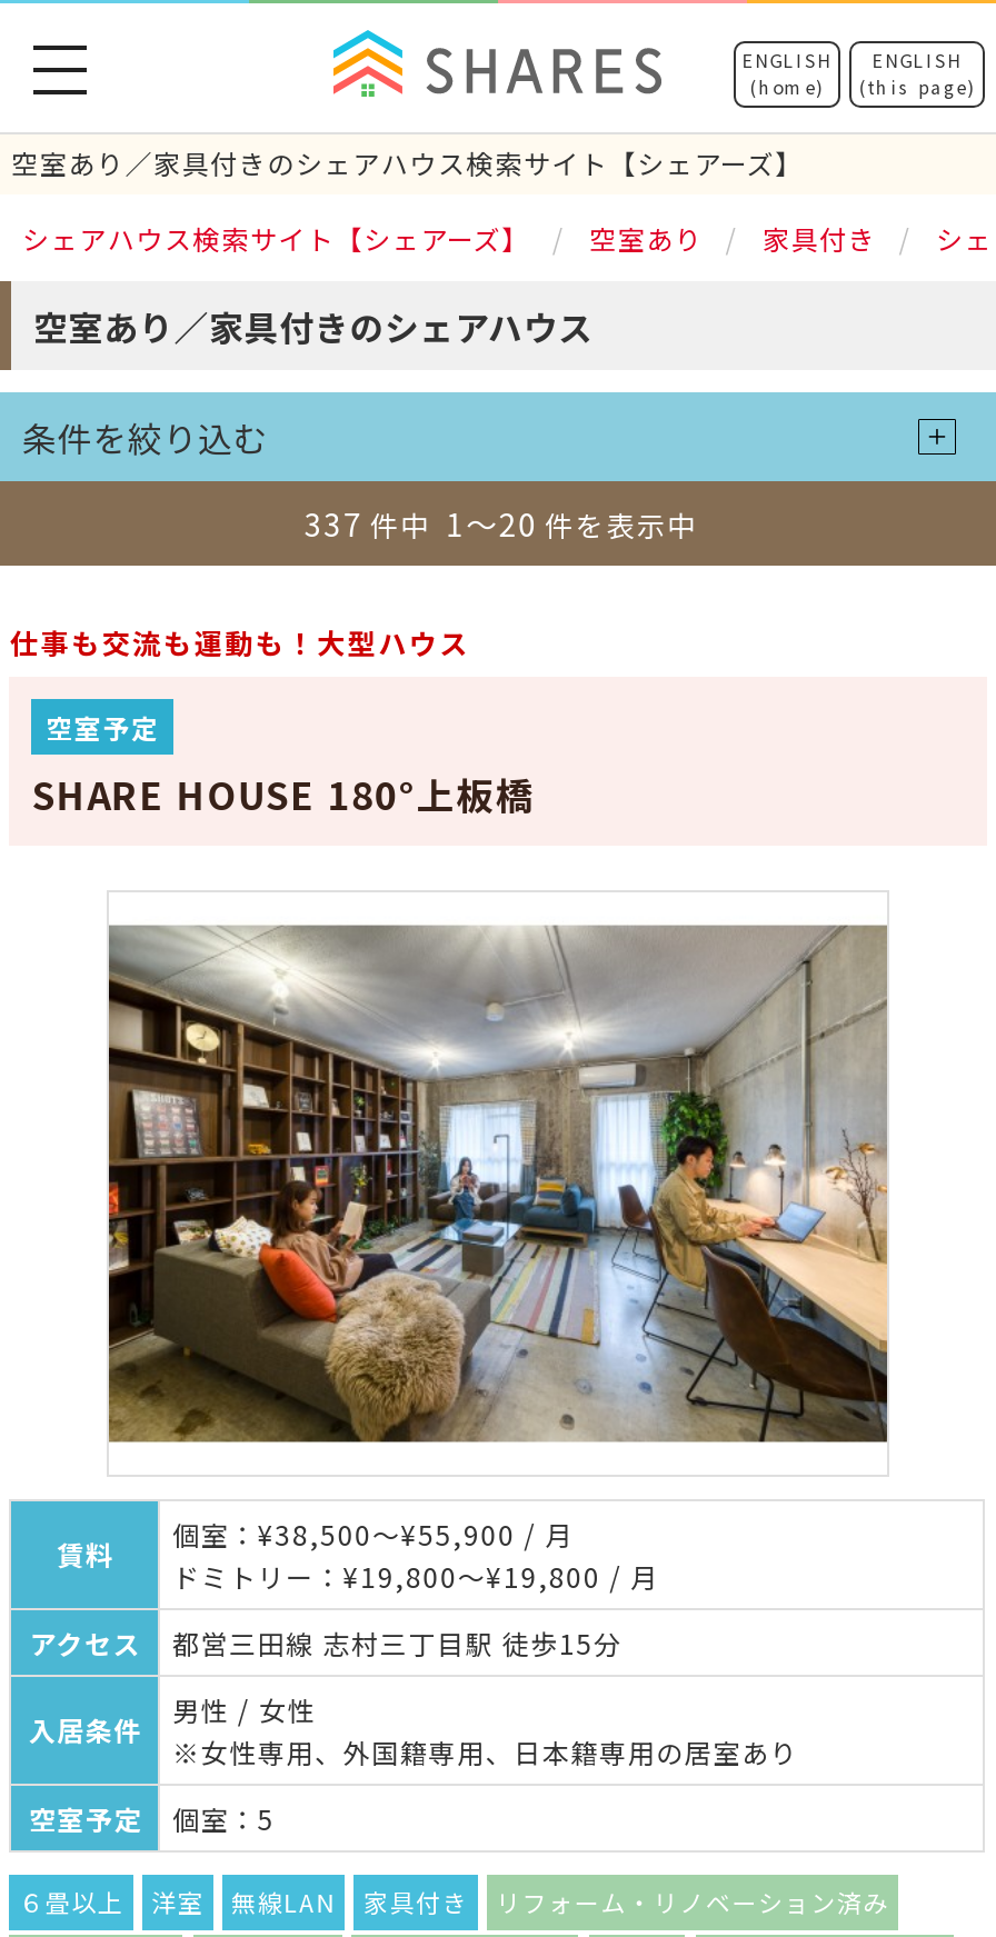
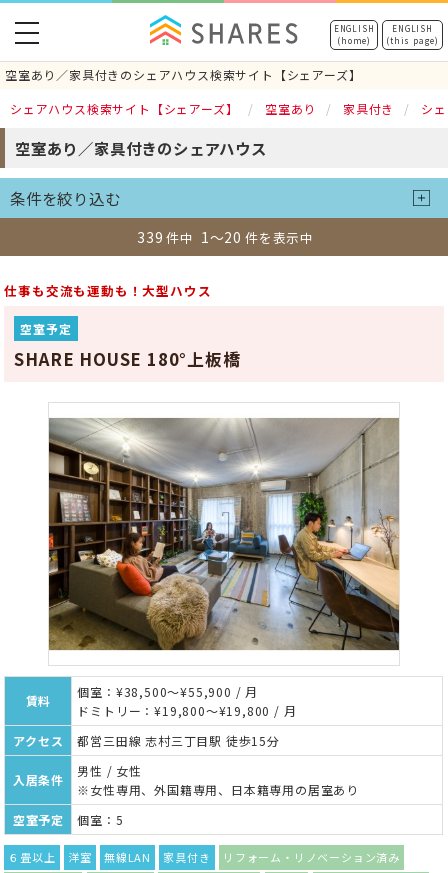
[305,501,698,546] 337 件中 1～20 件を表示中 -> [137,227,314,247] 339 件中 1～20 件を表示中

